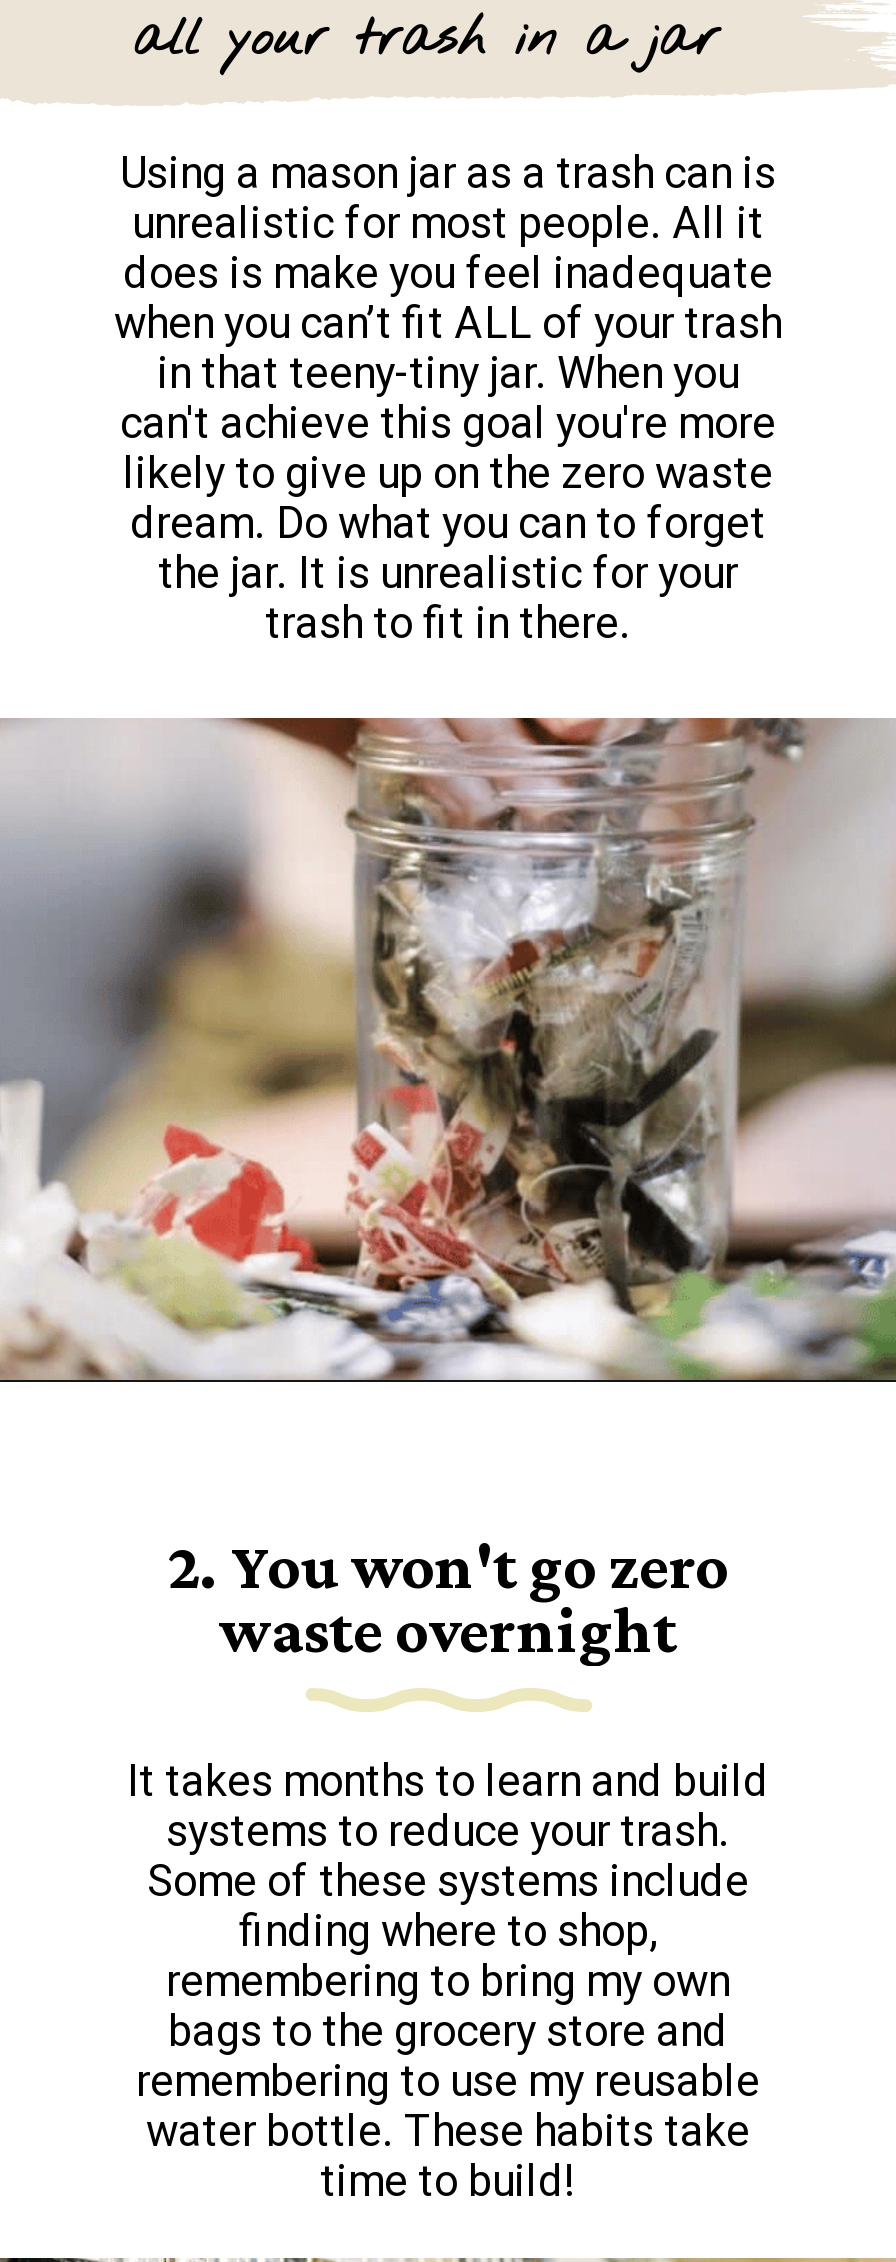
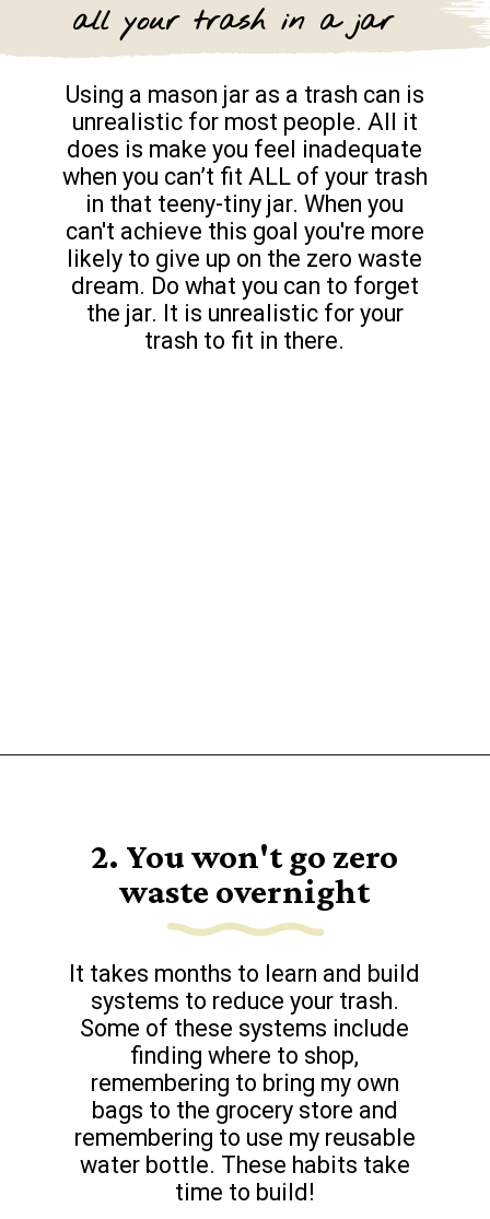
[6,716,890,1382] [image] -> none

